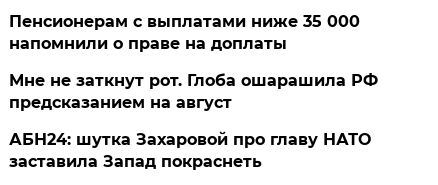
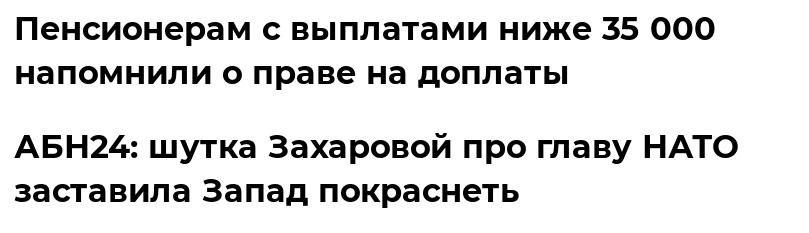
[9,71,378,112] Мне не заткнут рот. Глоба ошарашила РФ | предсказанием на август -> none

